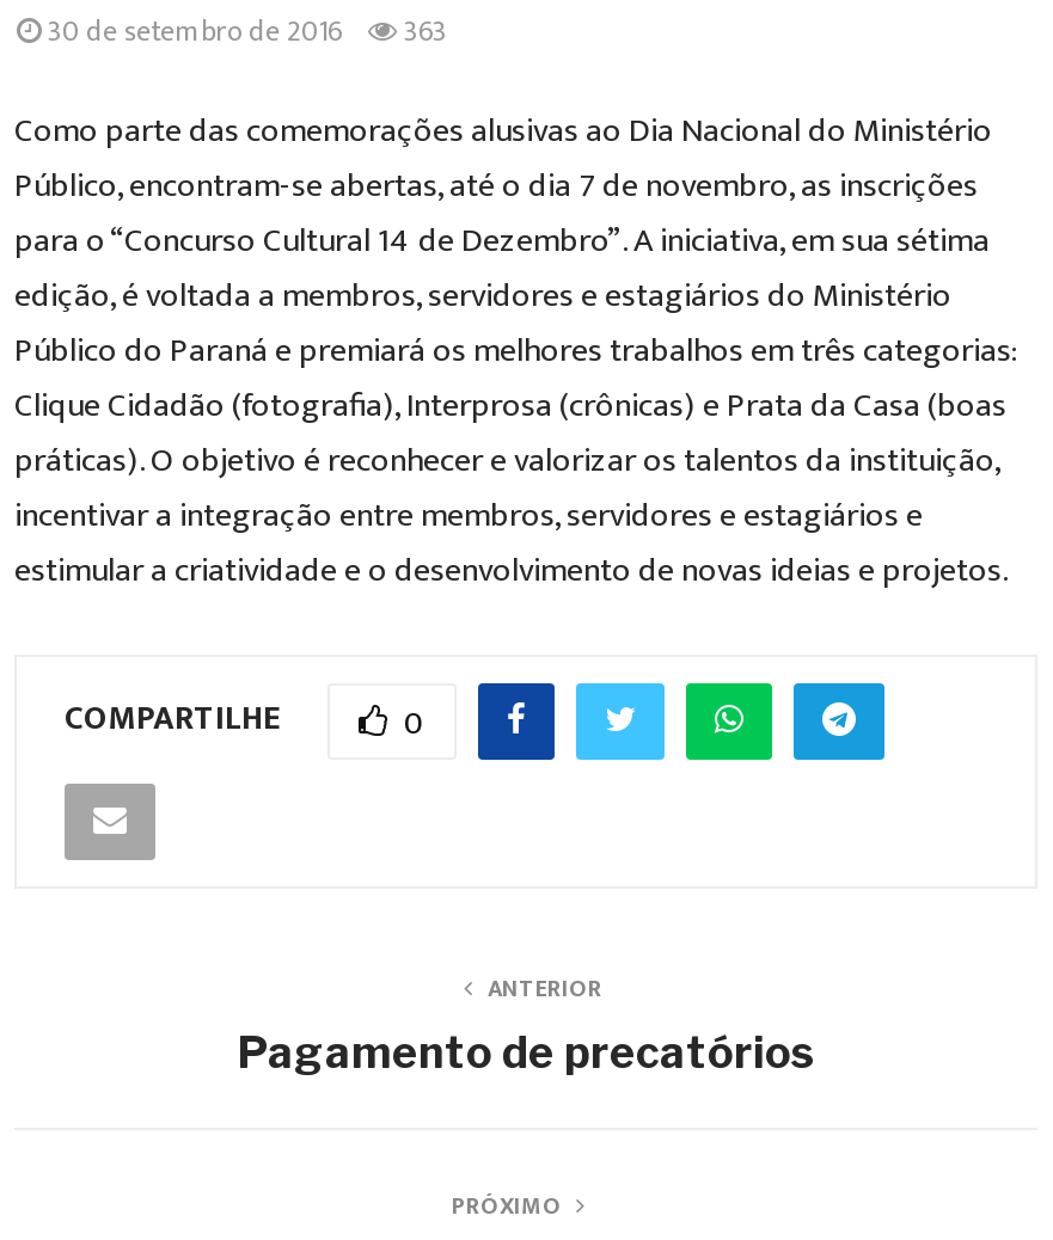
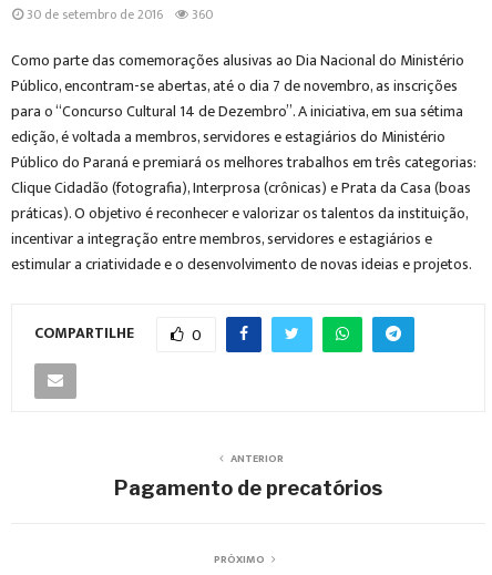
[48,7,447,55] 30 de setembro de 2016 363 -> [27,3,213,25] 30 de setembro de 2016 360

